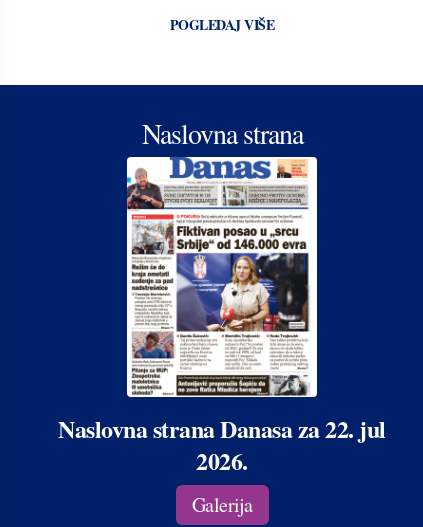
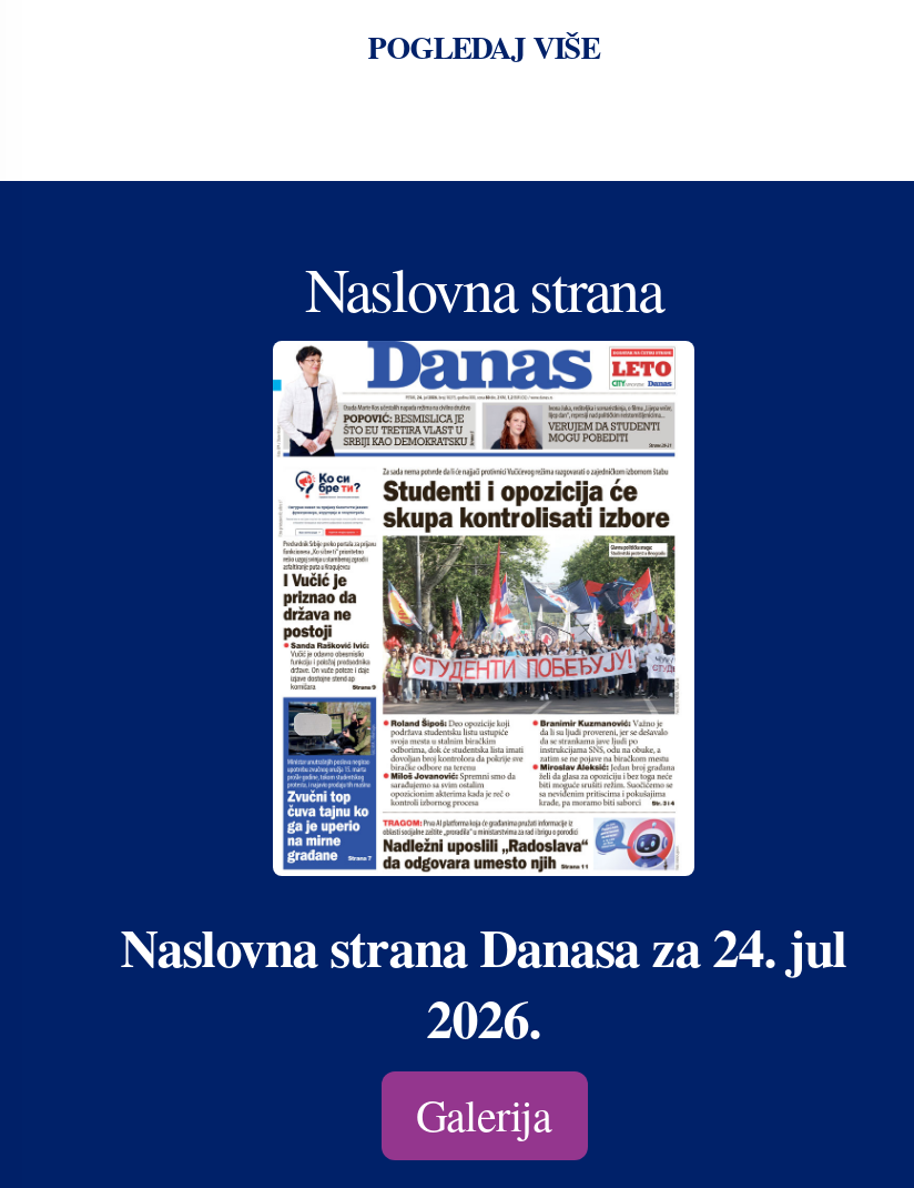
[58,158,386,446] [image] | Naslovna strana Danasa za 22. jul -> [120,345,847,985] [image] | Naslovna strana Danasa za 24. jul

